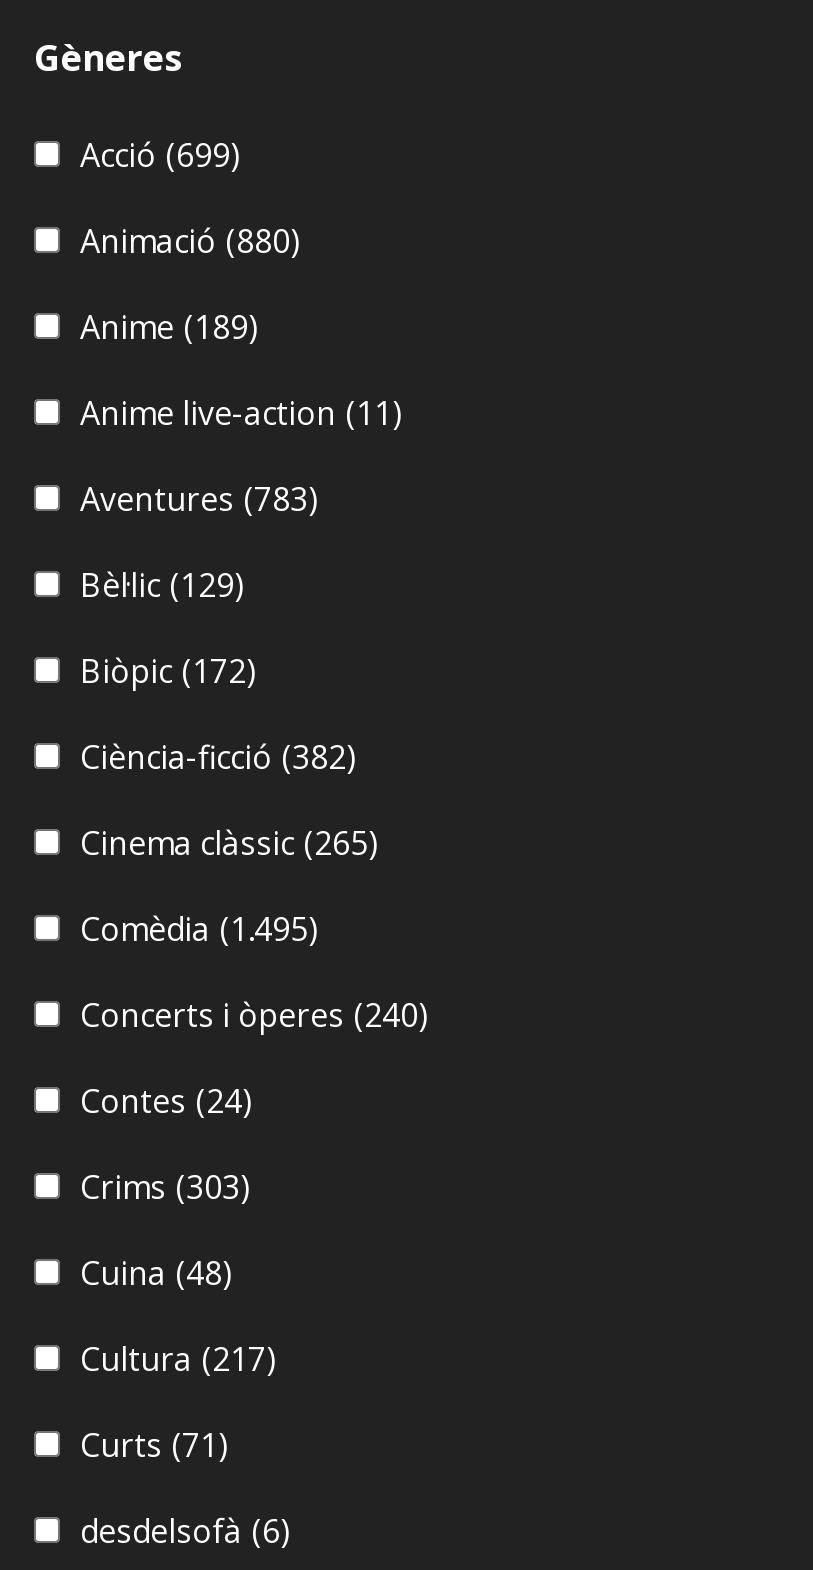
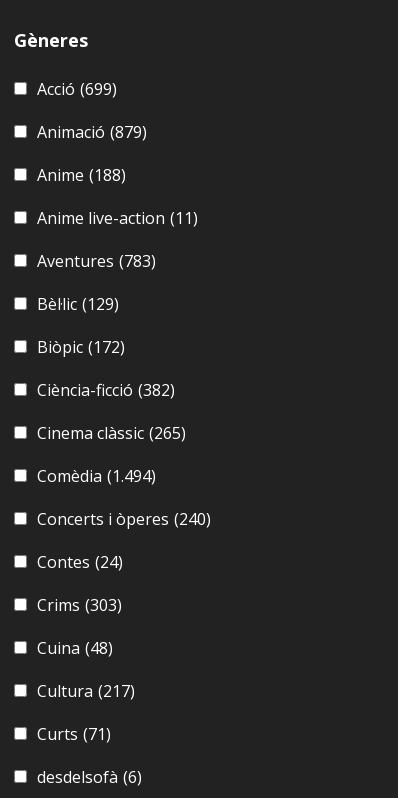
[80,219,300,263] Animació (880) -> [37,121,147,143] Animació (879)
[80,305,258,349] Anime (189) -> [37,164,126,186] Anime (188)
[80,907,318,951] Comèdia (1.495) -> [37,465,156,487] Comèdia (1.494)

